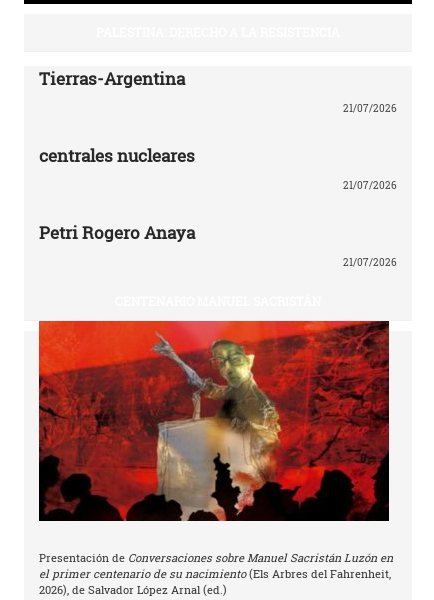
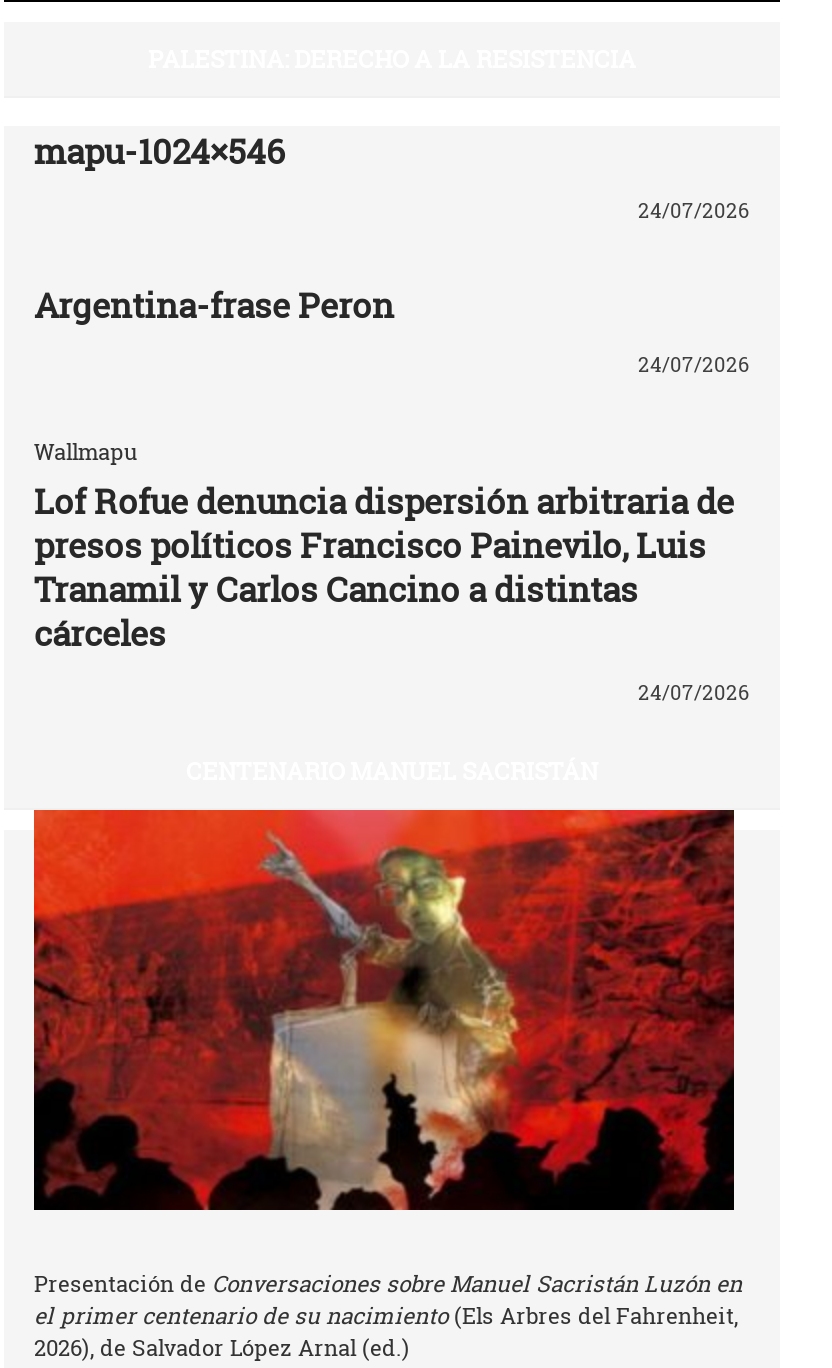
[39,67,185,90] Tierras-Argentina -> [34,128,286,174] mapu-1024×546
[343,102,397,115] 21/07/2026 -> [638,199,750,225] 24/07/2026
[39,144,195,167] centrales nucleares -> [34,282,394,328] Argentina-frase Peron
[343,179,397,192] 21/07/2026 -> [638,353,750,379] 24/07/2026
[39,221,195,244] Petri Rogero Anaya -> [34,436,734,656] Wallmapu | Lof Rofue denuncia dispersión arbitraria de | presos políticos Francisco Painevilo, Luis | Tranamil y Carlos Cancino a distintas | cárceles
[343,256,397,269] 21/07/2026 -> [638,681,750,707] 24/07/2026

